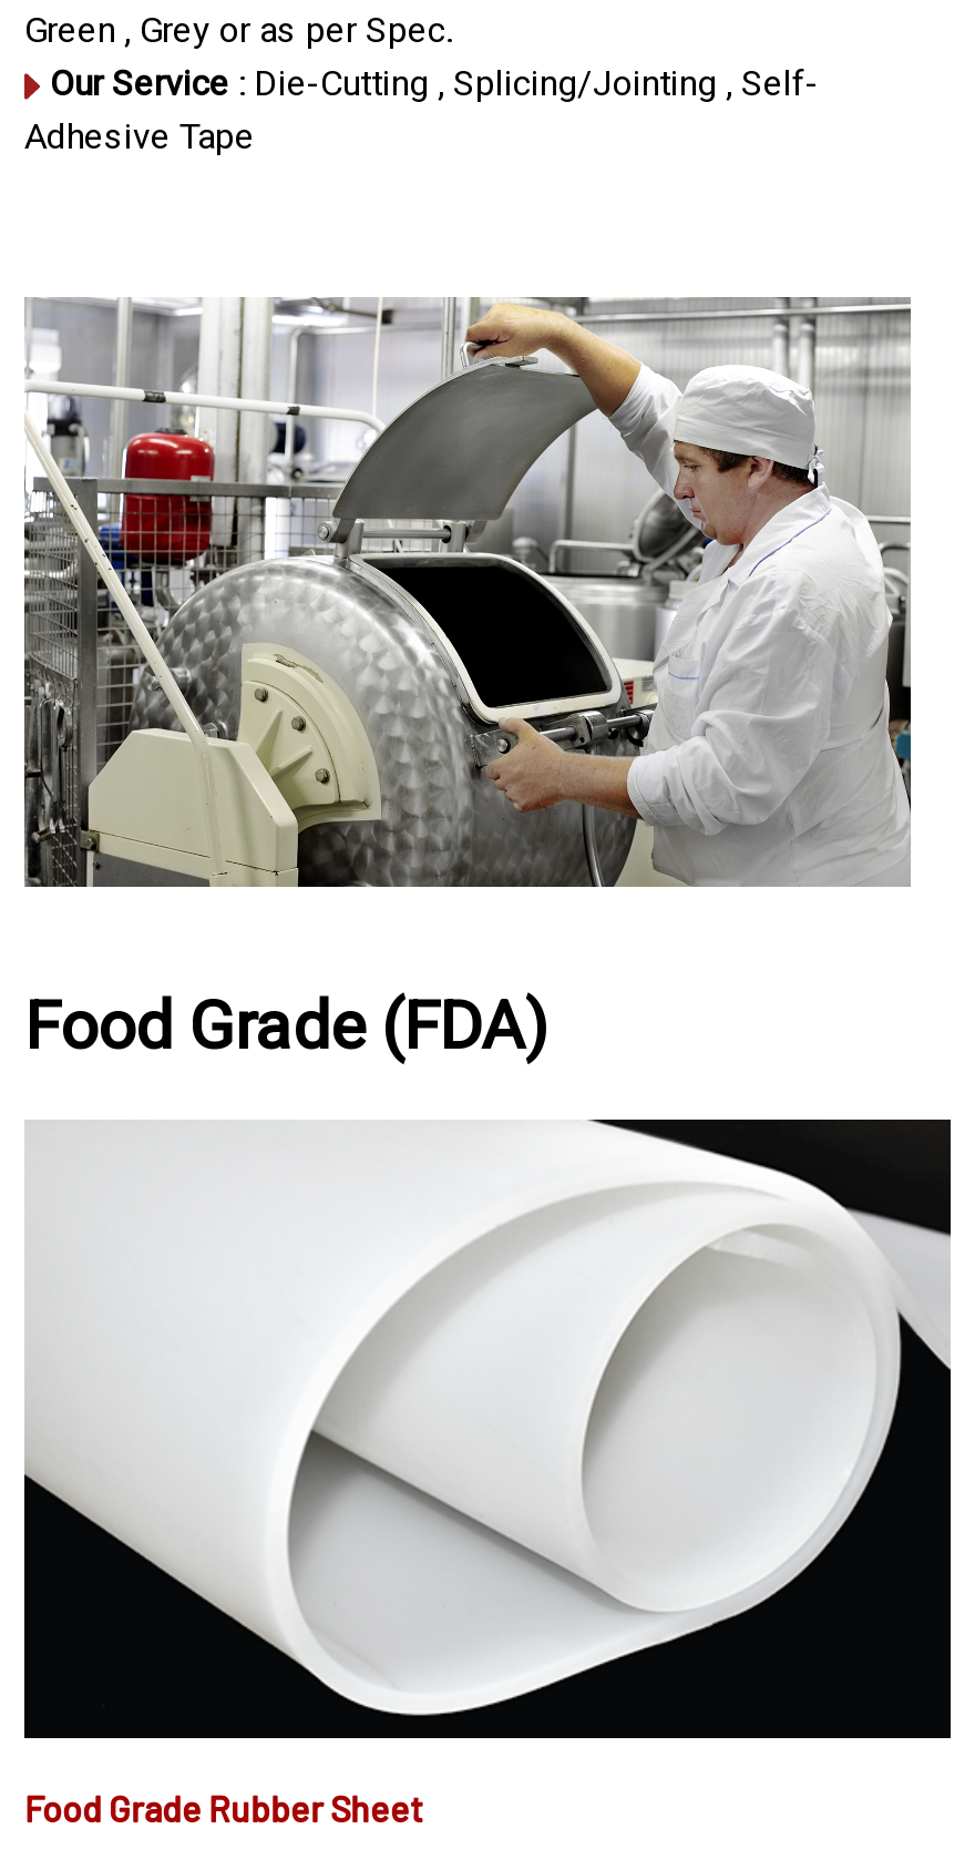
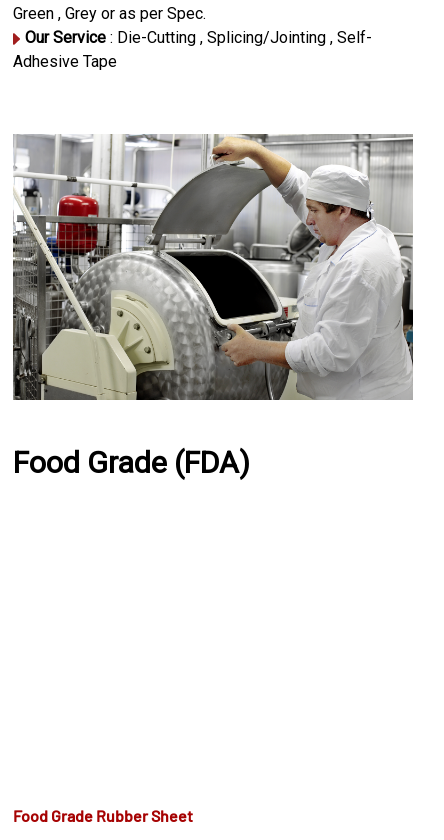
[22,1117,953,1740] [image] -> none

